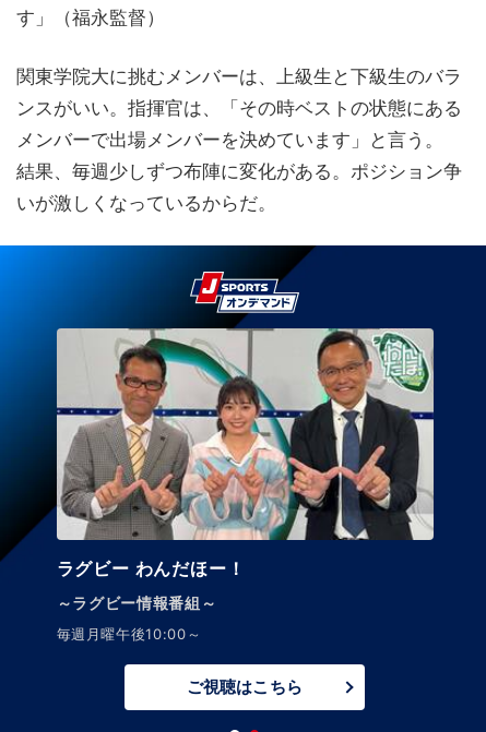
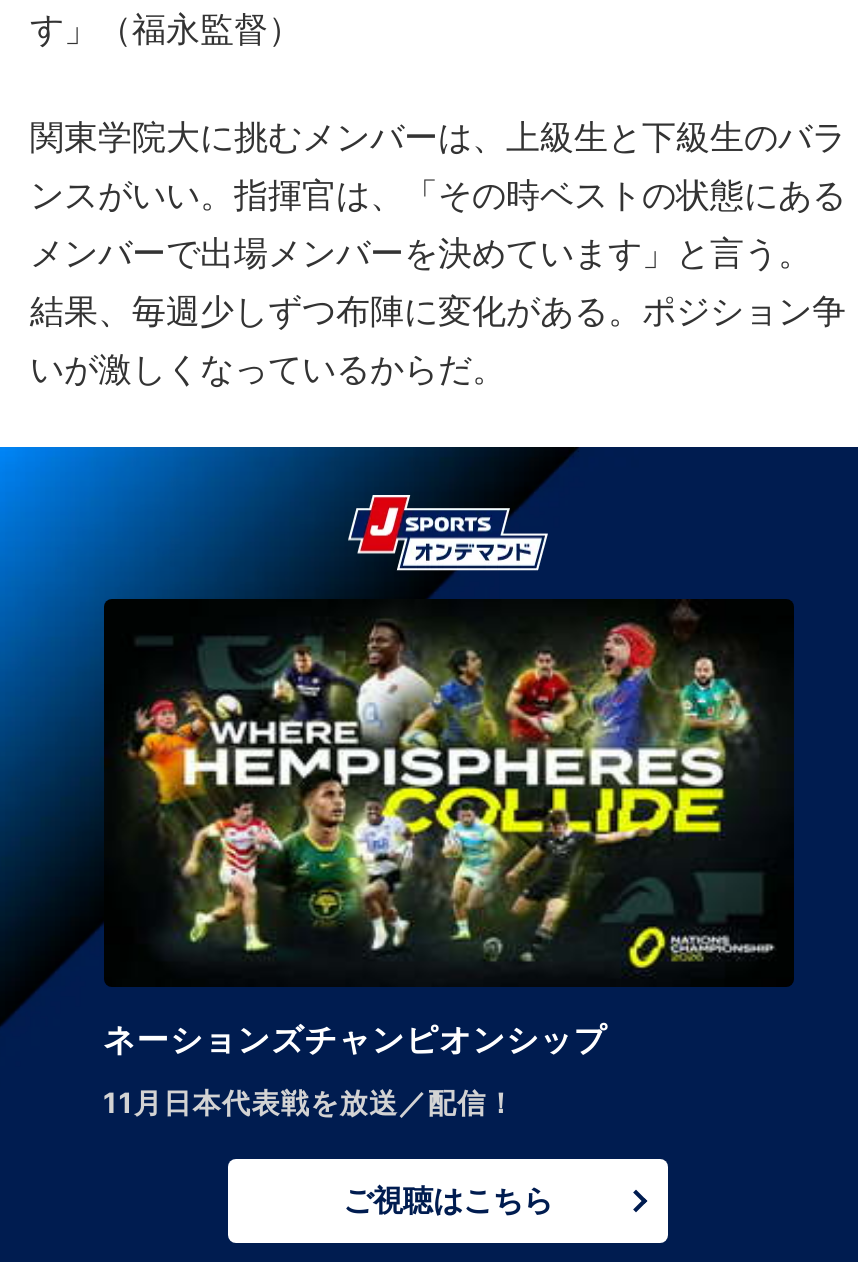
[56,327,435,642] [image] | ラグビー わんだほー！ | ～ラグビー情報番組～ | 毎週月曜午後10:00～ -> [103,597,794,1118] [image] | ネーションズチャンピオンシップ | 11月日本代表戦を放送／配信！

